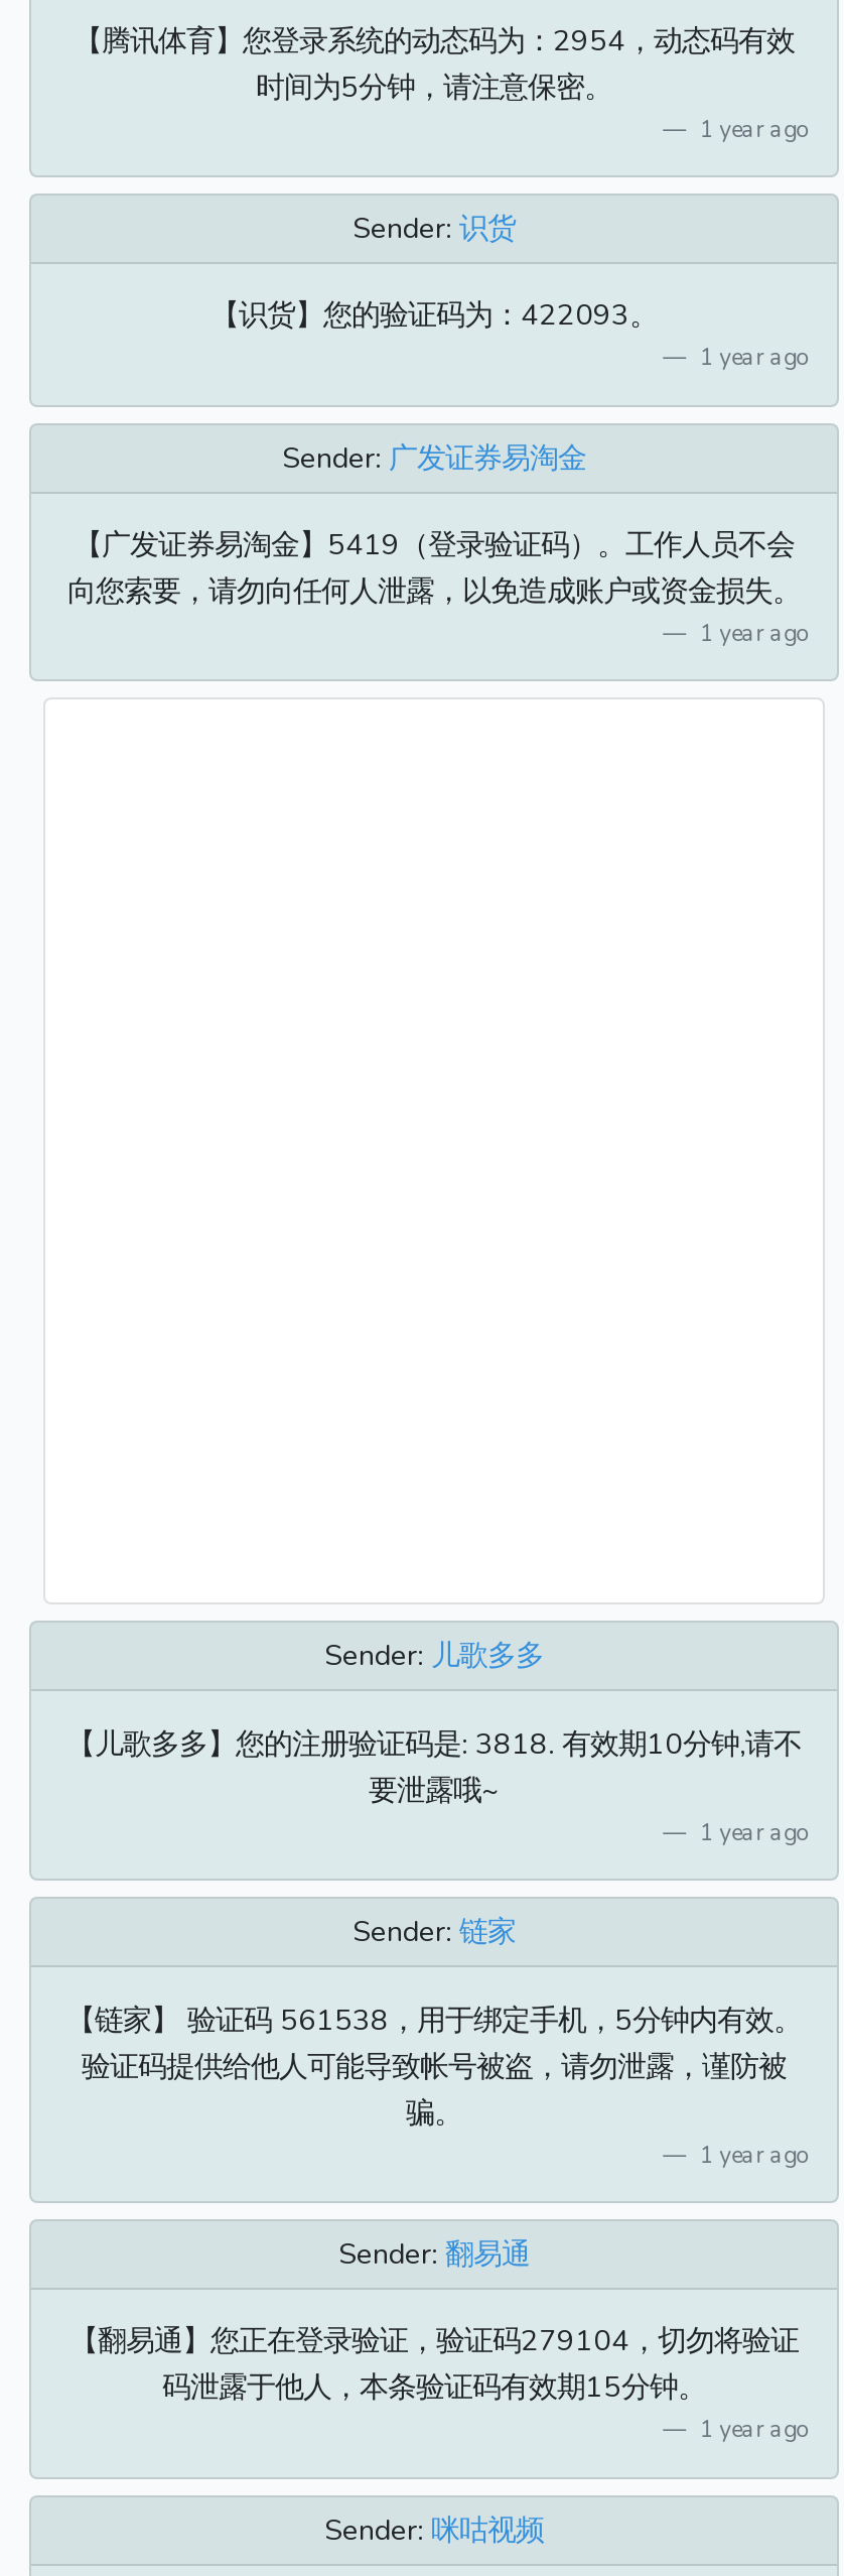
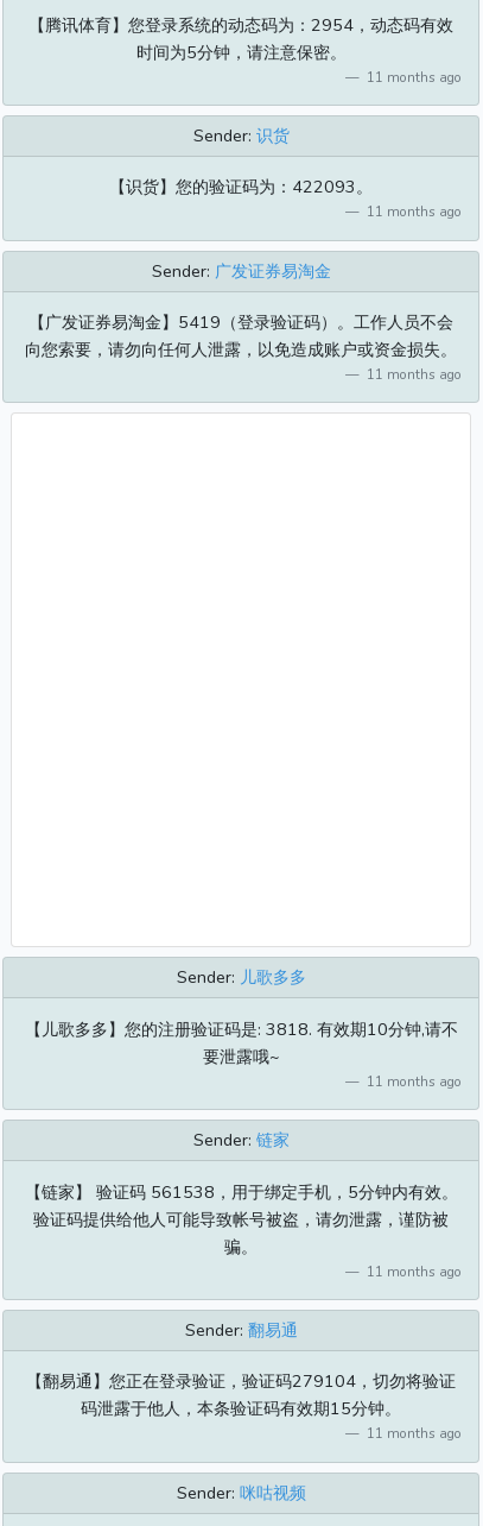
[693,112,808,144] 1 year ago -> [363,67,461,86] 11 months ago
[693,341,808,373] 1 year ago -> [363,202,461,221] 11 months ago
[693,617,808,649] 1 year ago -> [363,365,461,384] 11 months ago
[693,1816,808,1848] 1 year ago -> [363,1072,461,1091] 11 months ago
[693,2138,808,2170] 1 year ago -> [363,1262,461,1281] 11 months ago
[693,2414,808,2446] 1 year ago -> [363,1424,461,1443] 11 months ago

